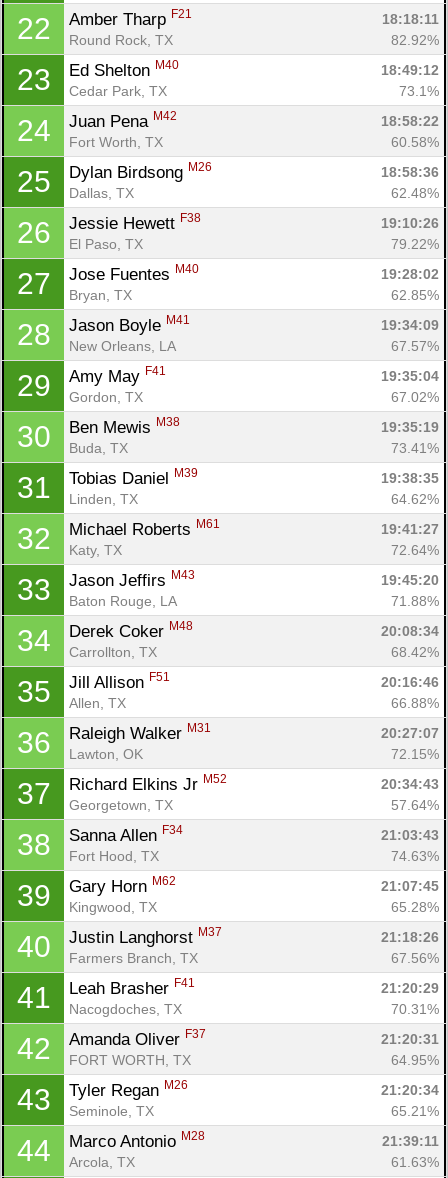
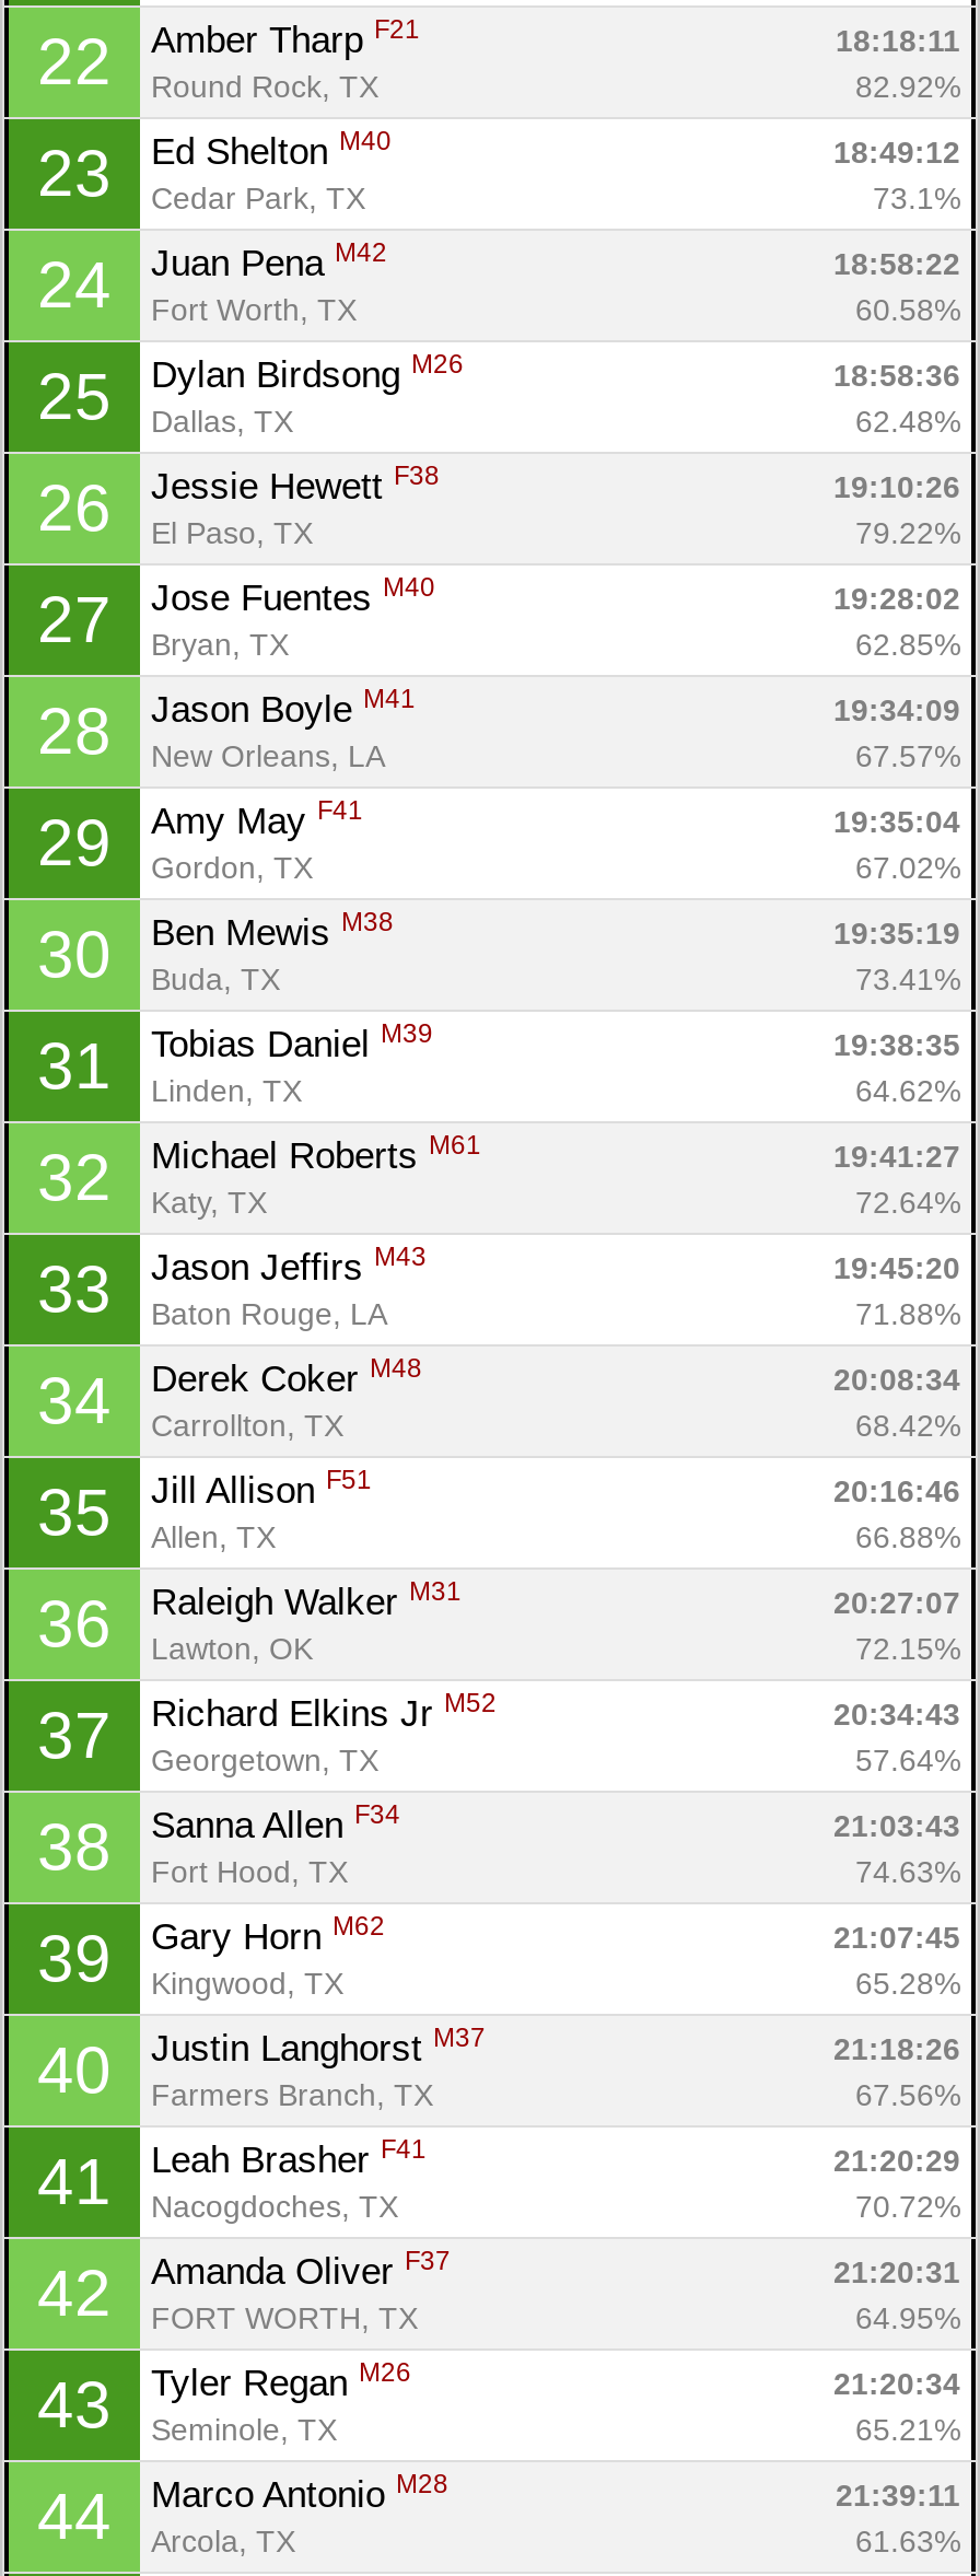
[391,1001,439,1017] 70.31% -> [855,2189,960,2224] 70.72%

